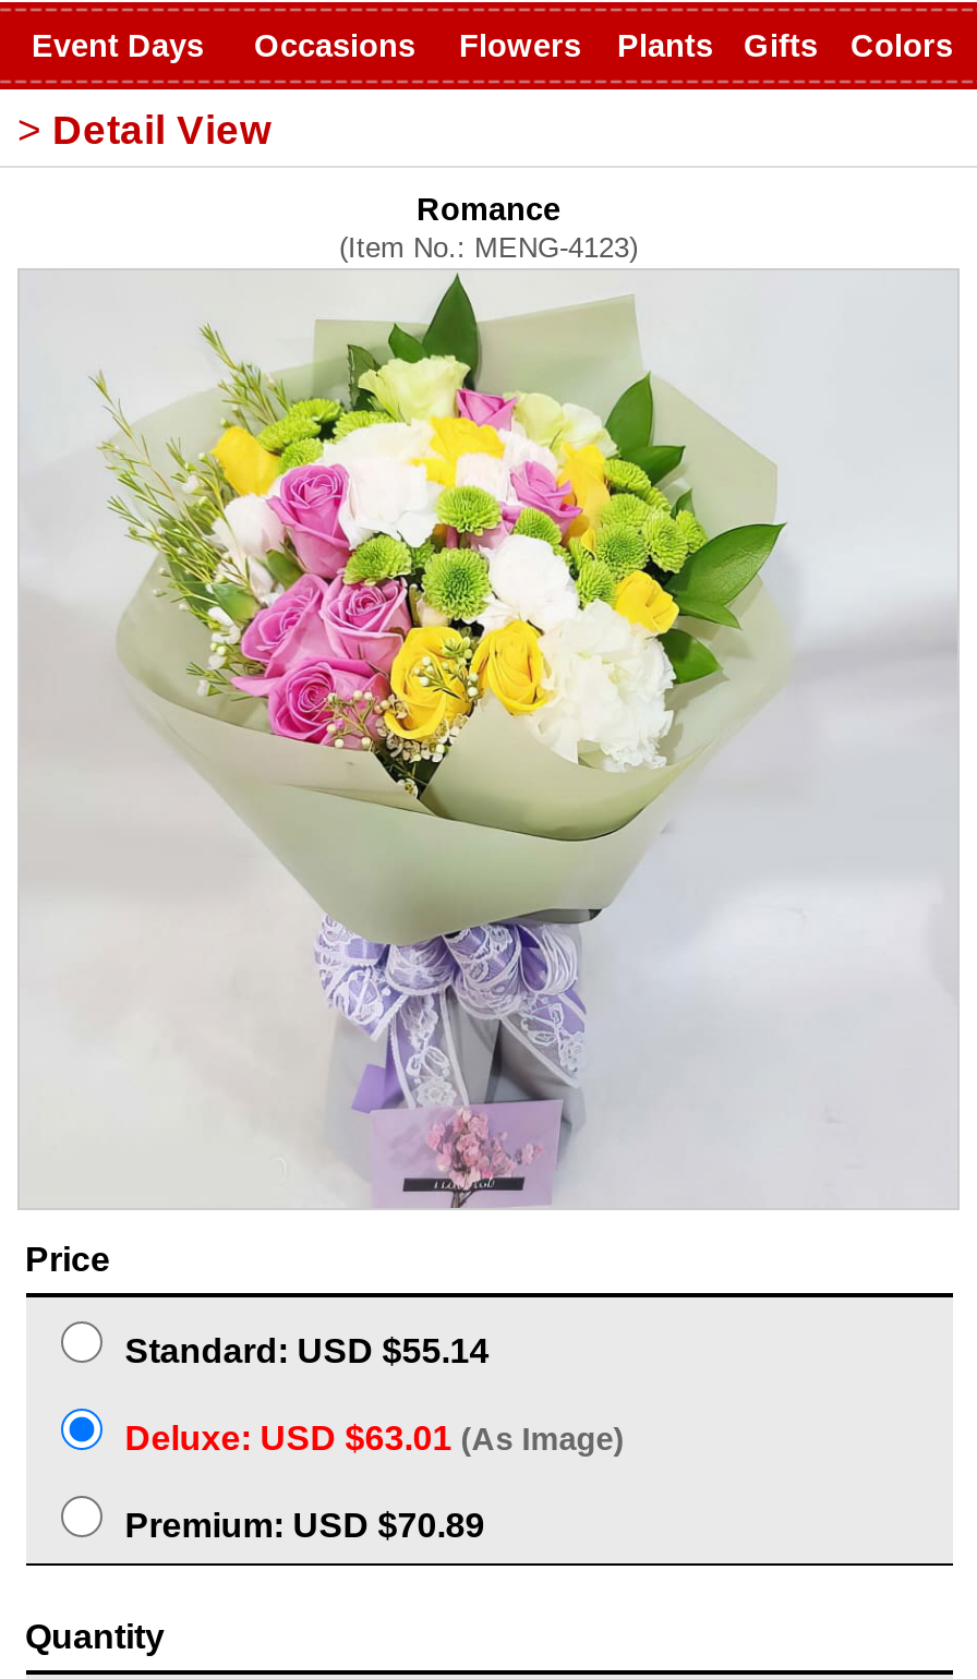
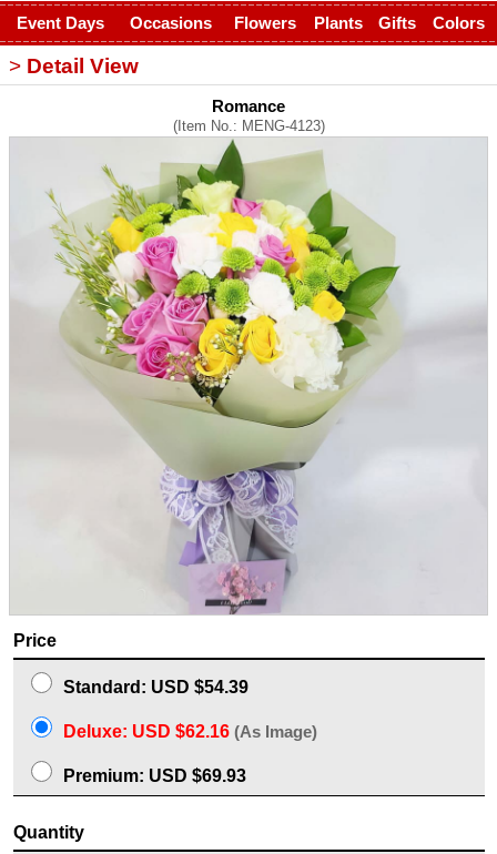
[125,1332,489,1369] Standard: USD $55.14 -> [64,678,249,697] Standard: USD $54.39
[125,1420,624,1457] Deluxe: USD $63.01 (As Image) -> [64,722,318,741] Deluxe: USD $62.16 (As Image)
[125,1507,485,1544] Premium: USD $70.89 -> [64,766,247,785] Premium: USD $69.93

